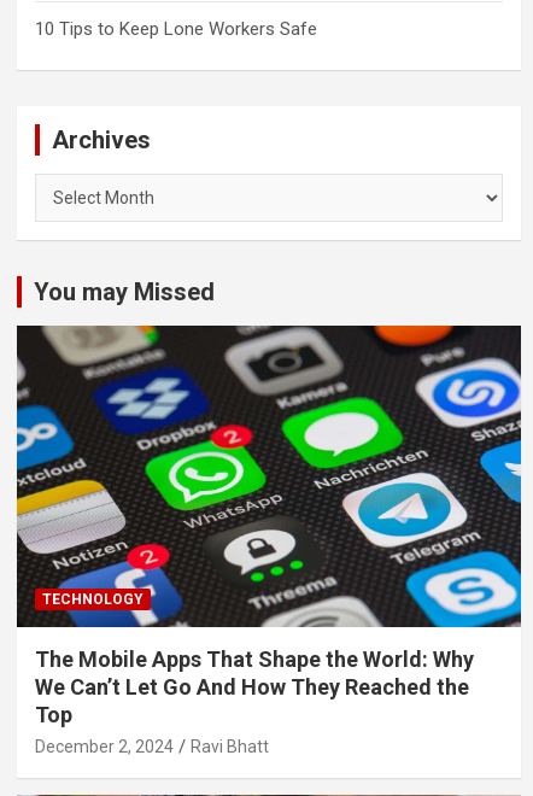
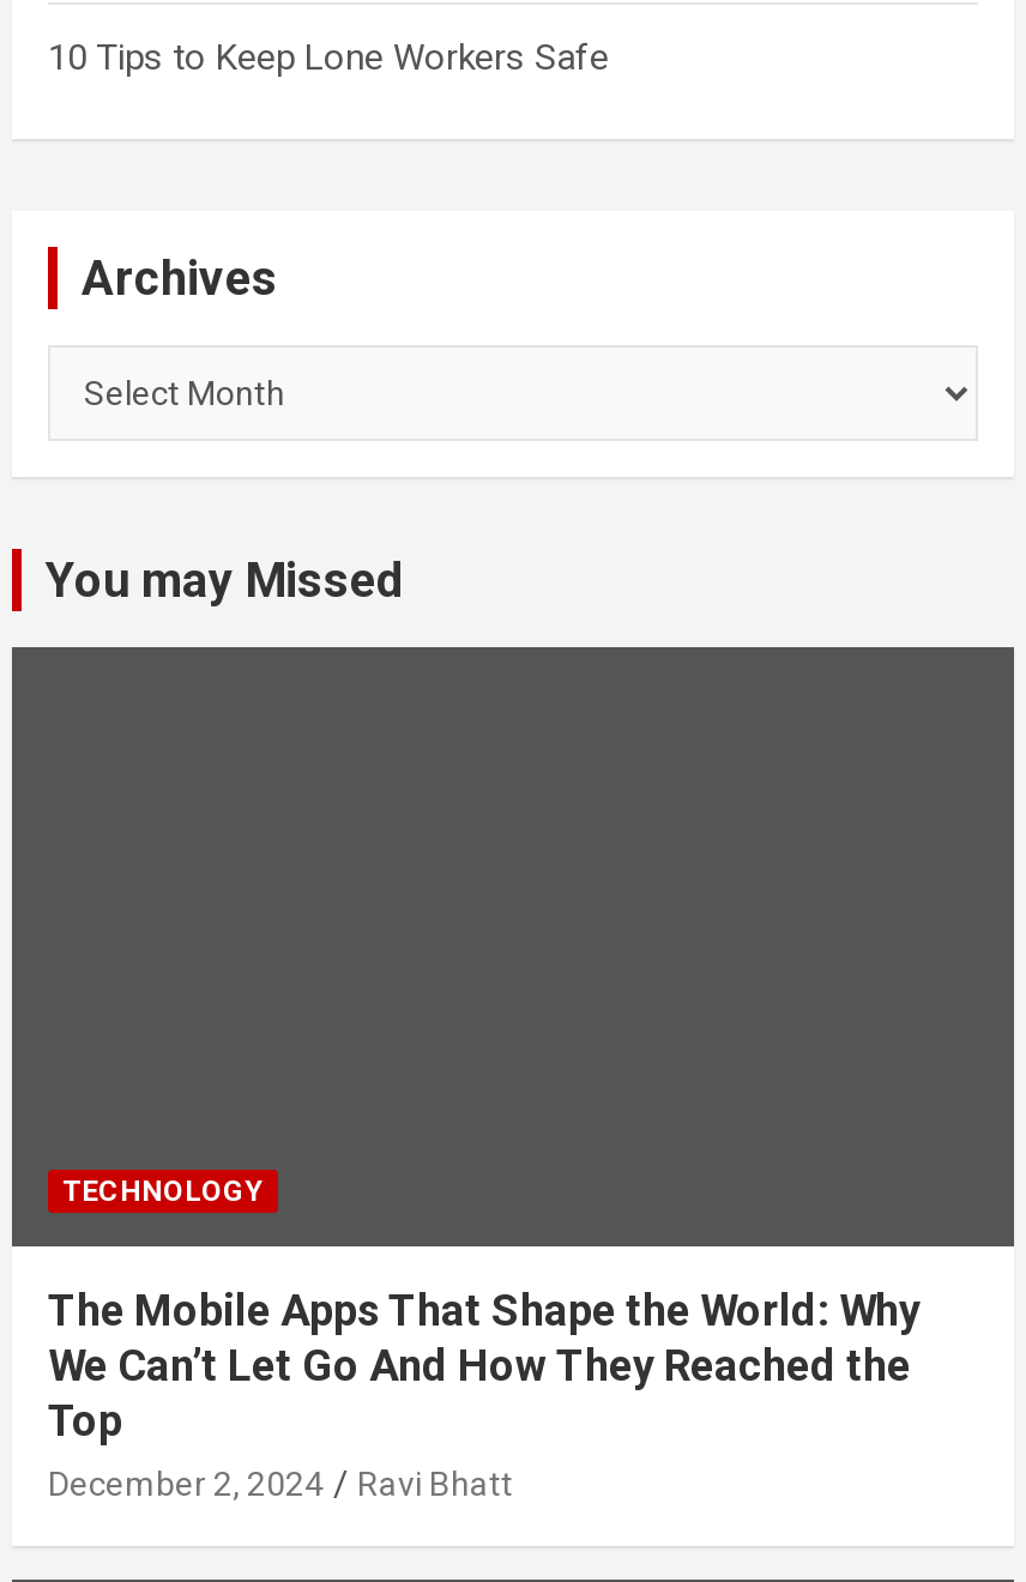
[16,324,522,628] [image] -> none

